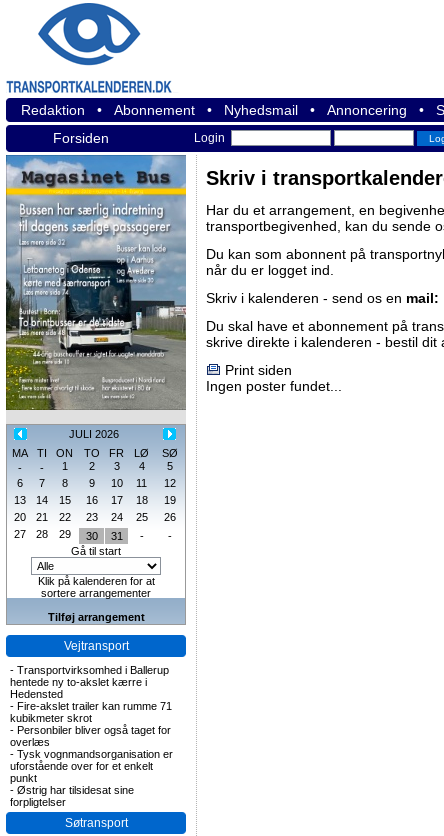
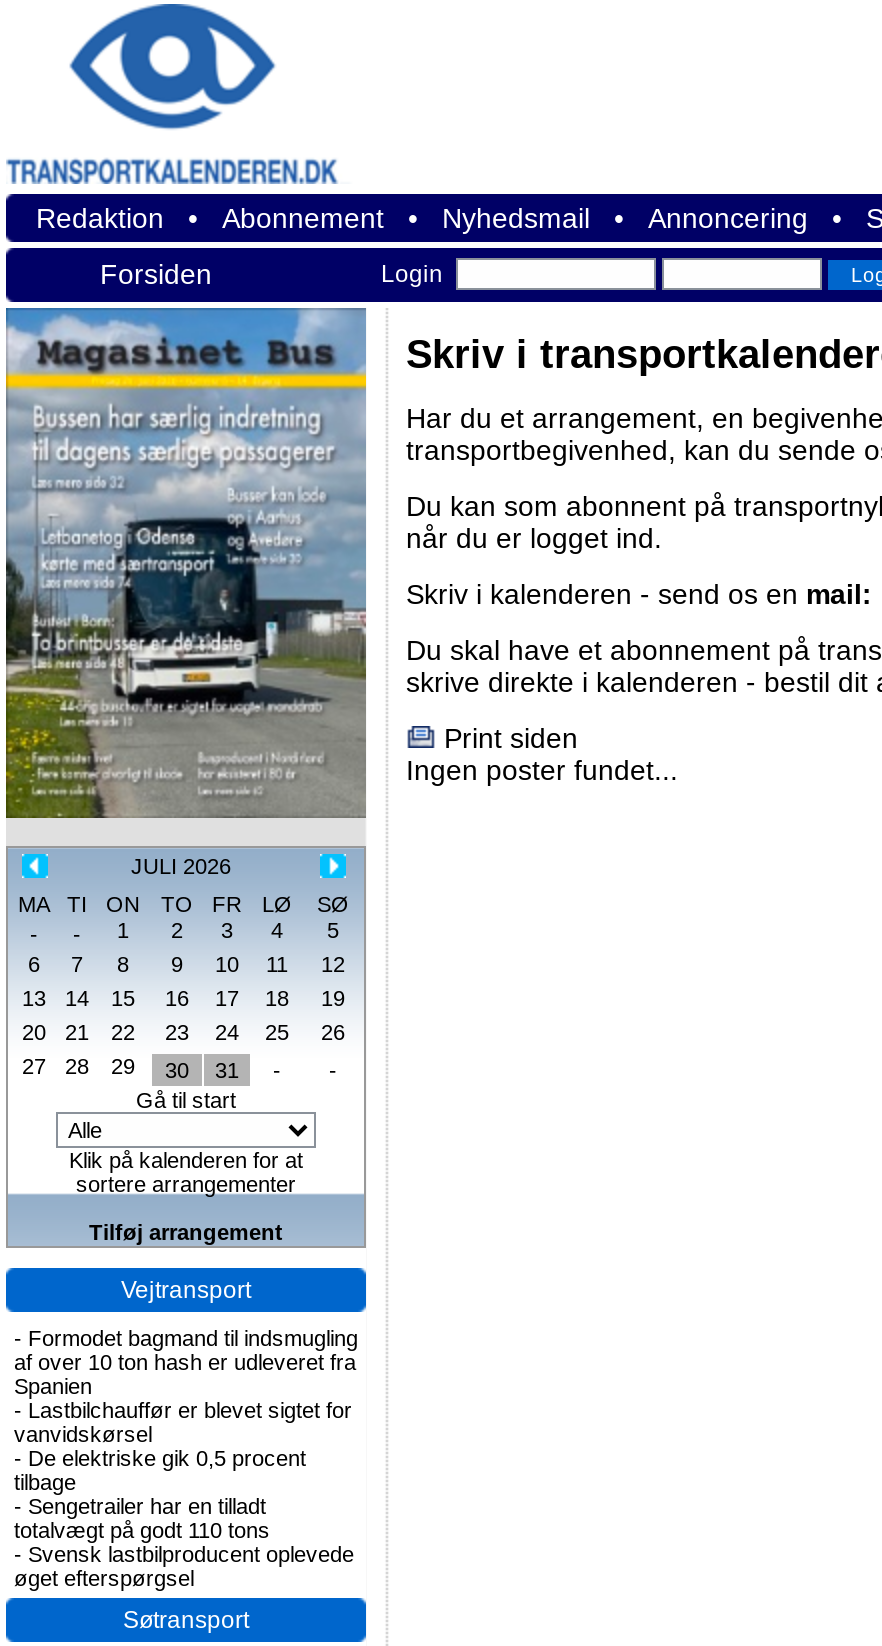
[10,664,173,808] - Transportvirksomhed i Ballerup | hentede ny to-akslet kærre i | Hedensted | - Fire-akslet trailer kan rumme 71 | kubikmeter skrot | - Personbiler bliver også taget for | overlæs | - Tysk vognmandsorganisation er | uforstående over for et enkelt | punkt | - Østrig har tilsidesat sine | forpligtelser -> [14,1326,358,1590] - Formodet bagmand til indsmugling | af over 10 ton hash er udleveret fra | Spanien | - Lastbilchauffør er blevet sigtet for | vanvidskørsel | - De elektriske gik 0,5 procent | tilbage | - Sengetrailer har en tilladt | totalvægt på godt 110 tons | - Svensk lastbilproducent oplevede | øget efterspørgsel

